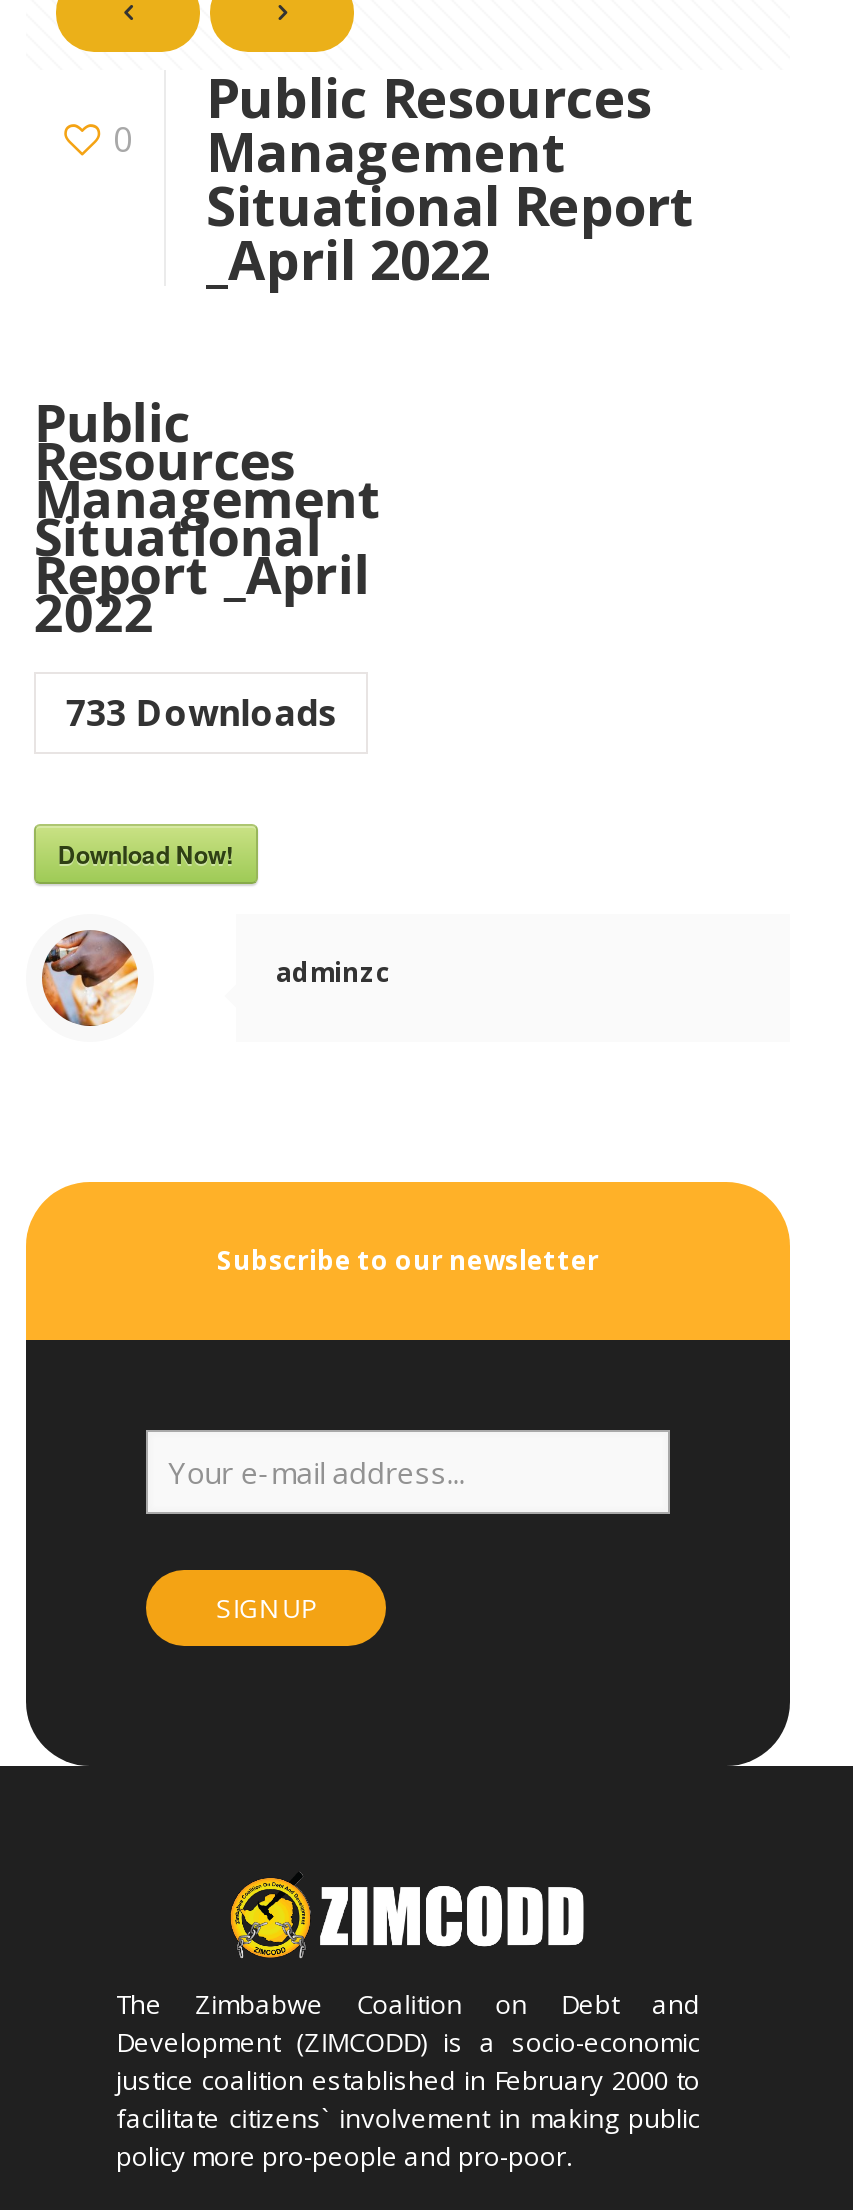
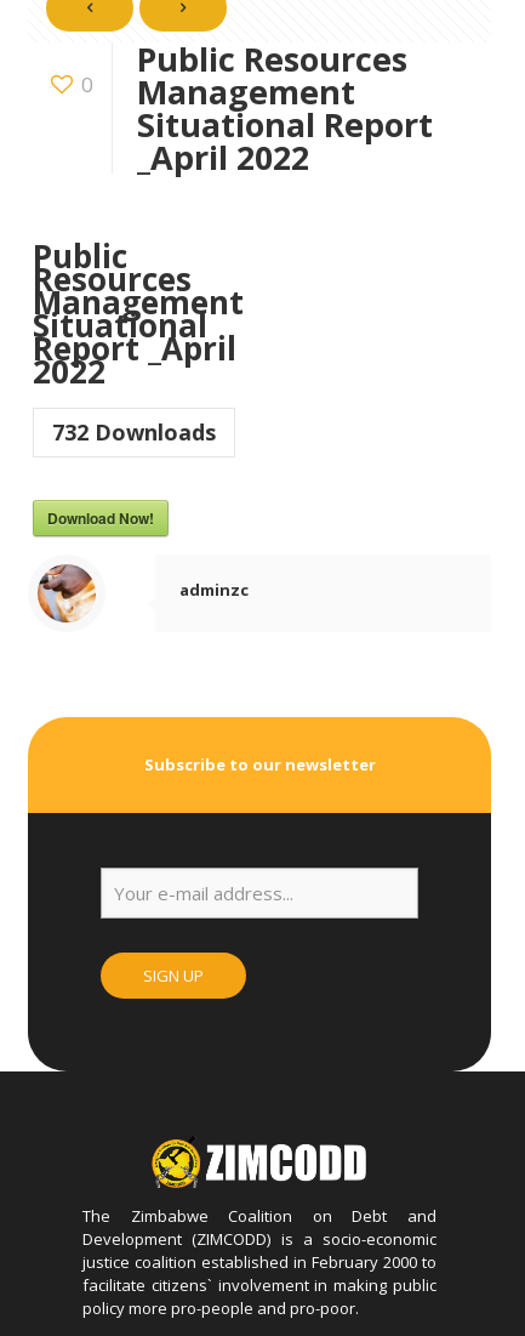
[66,688,336,736] 733 Downloads -> [52,418,216,447] 732 Downloads

